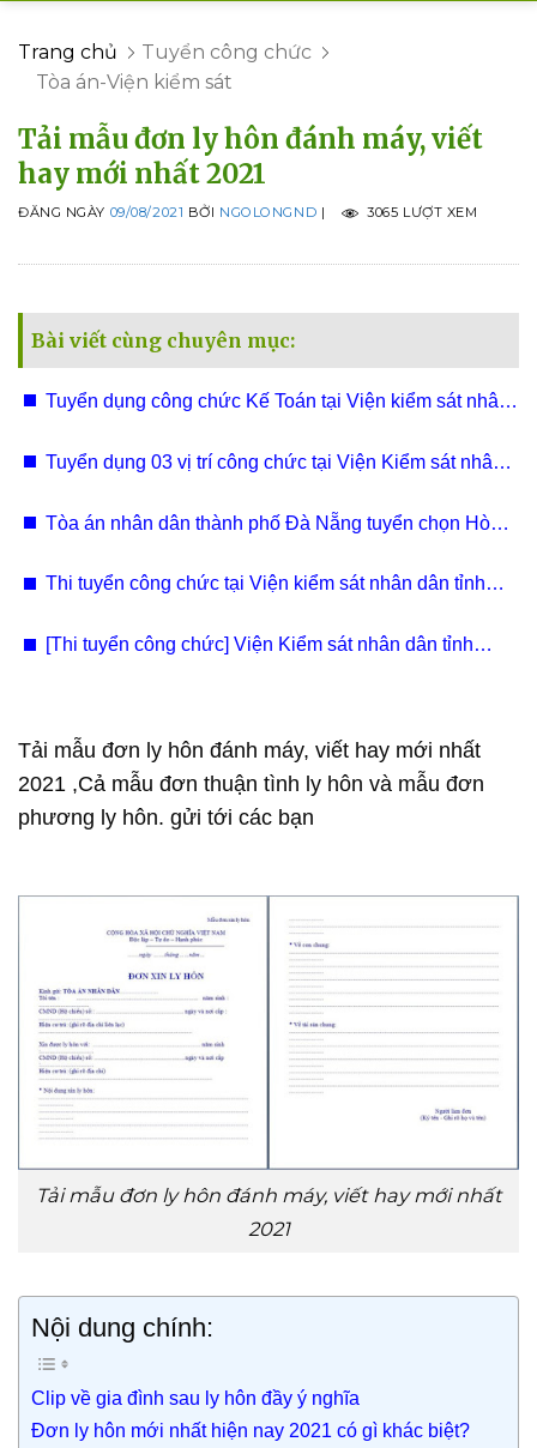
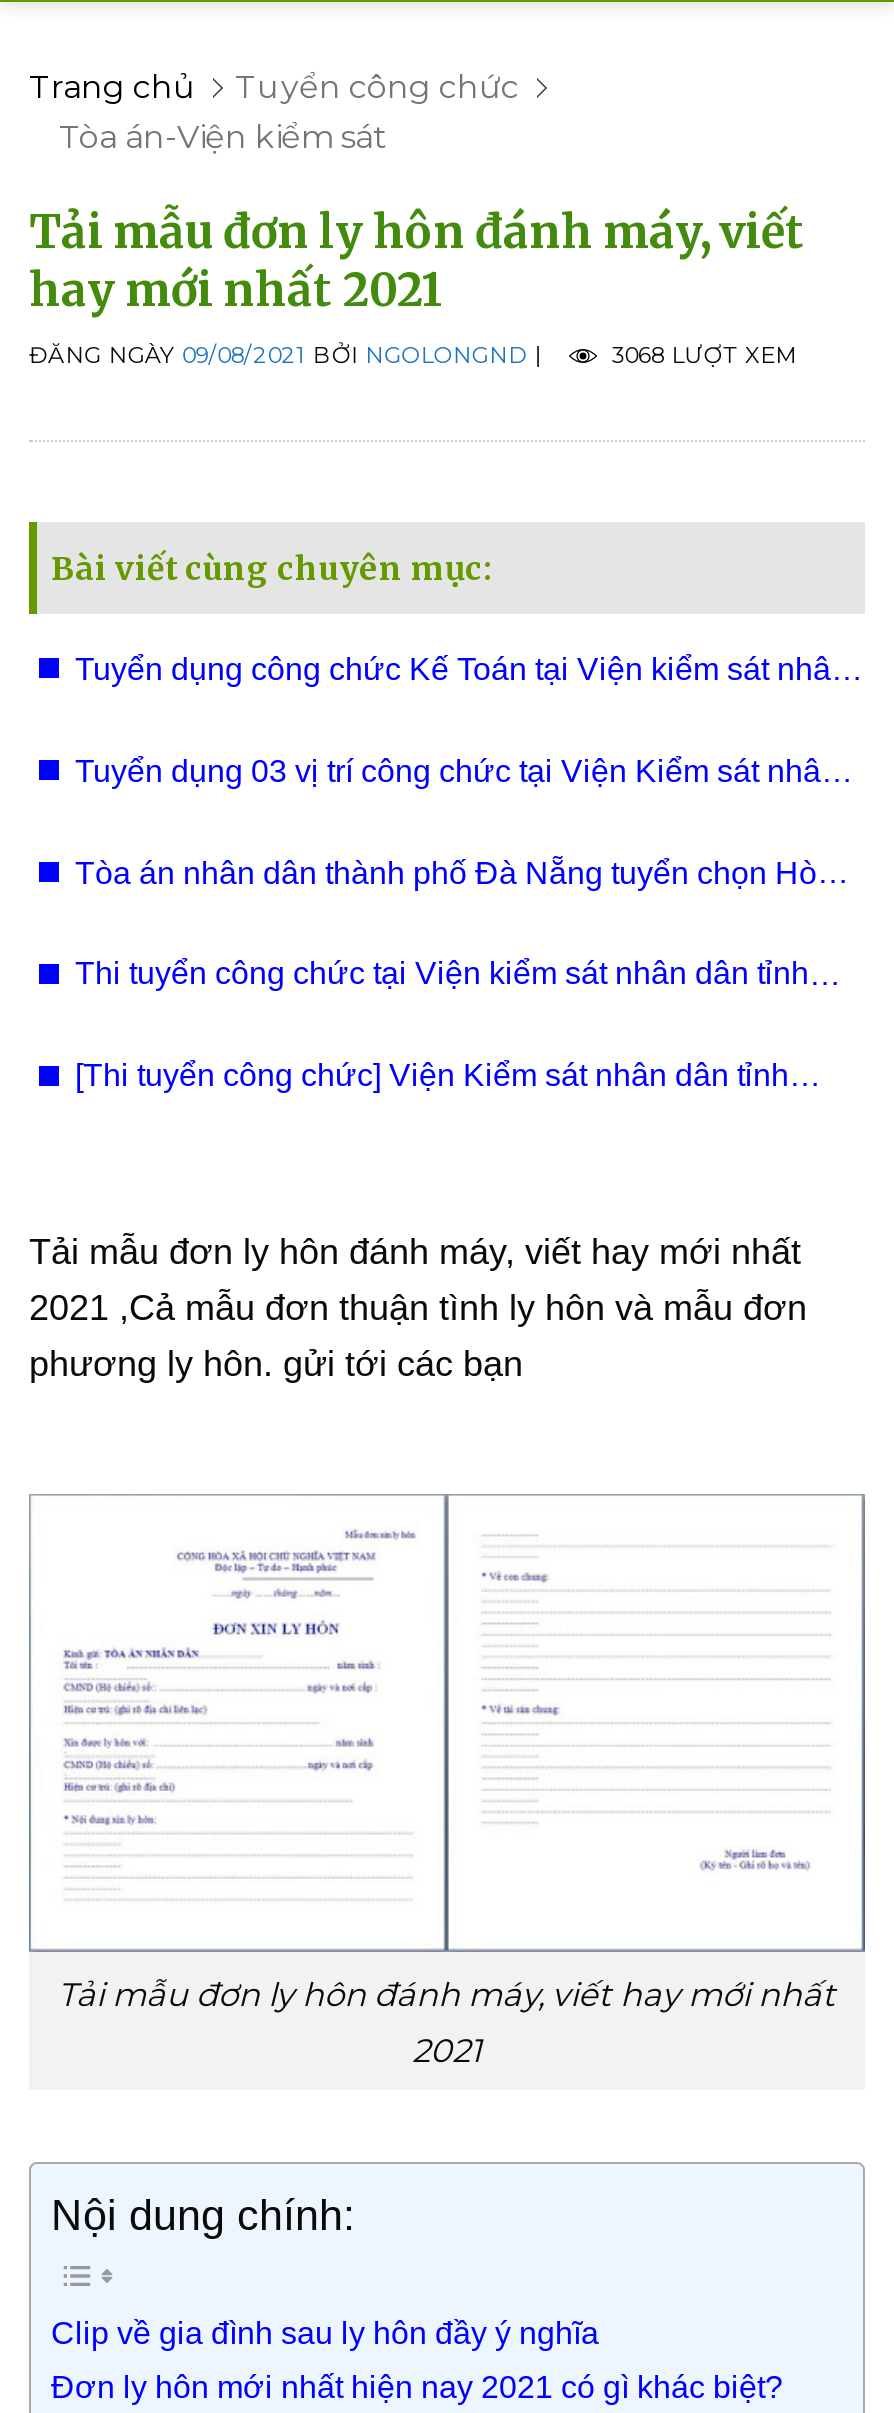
[363,204,478,221] 3065 LƯỢT XEM -> [605,341,796,369] 3068 LƯỢT XEM

